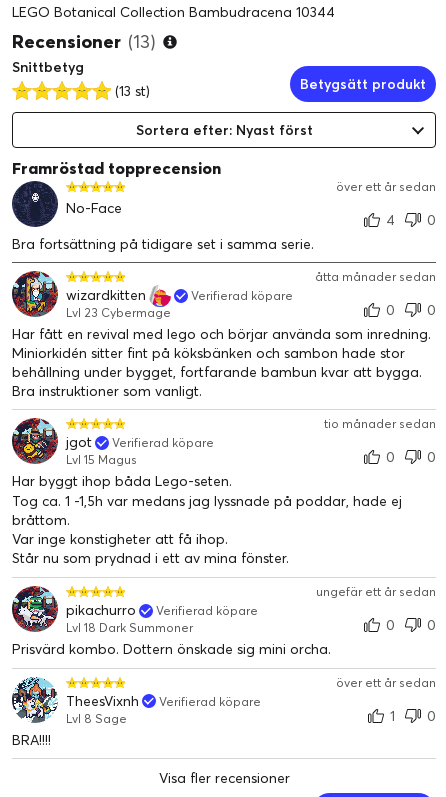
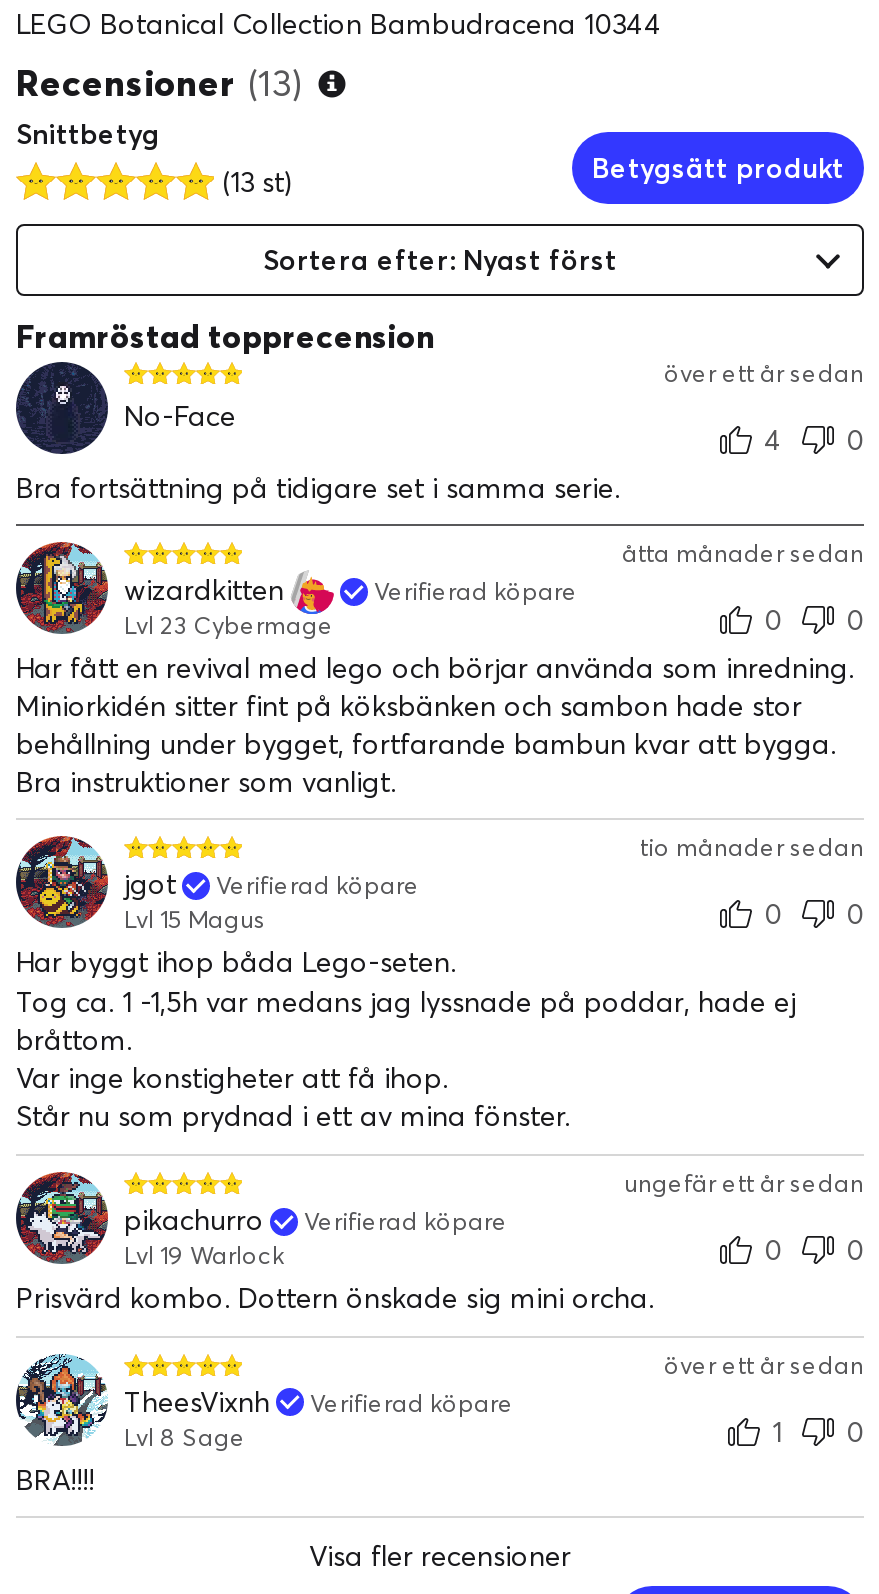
[66,620,193,635] Lvl 18 Dark Summoner -> [124,1240,284,1270] Lvl 19 Warlock

